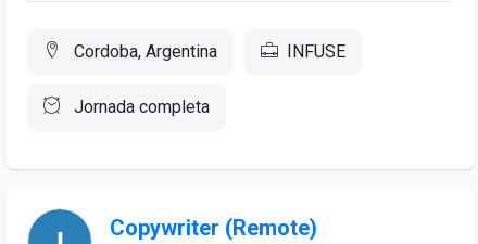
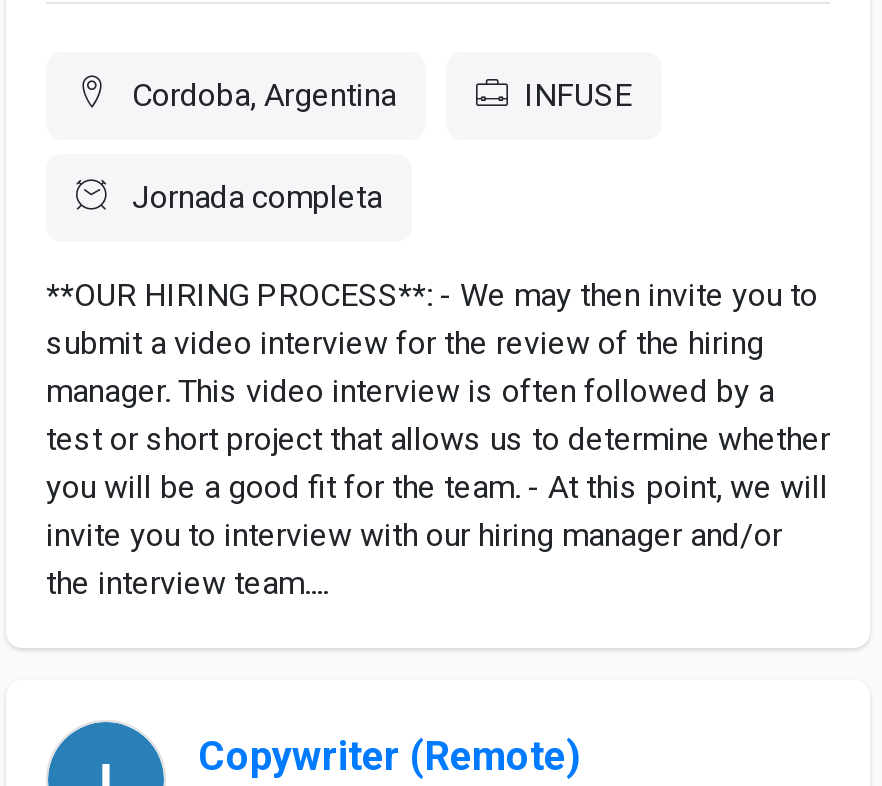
none -> [46,276,830,602] **OUR HIRING PROCESS**: - We may then invite you to | submit a video interview for the review of the hiring | manager. This video interview is often followed by a | test or short project that allows us to determine whether | you will be a good fit for the team. - At this point, we will | invite you to interview with our hiring manager and/or | the interview team....

